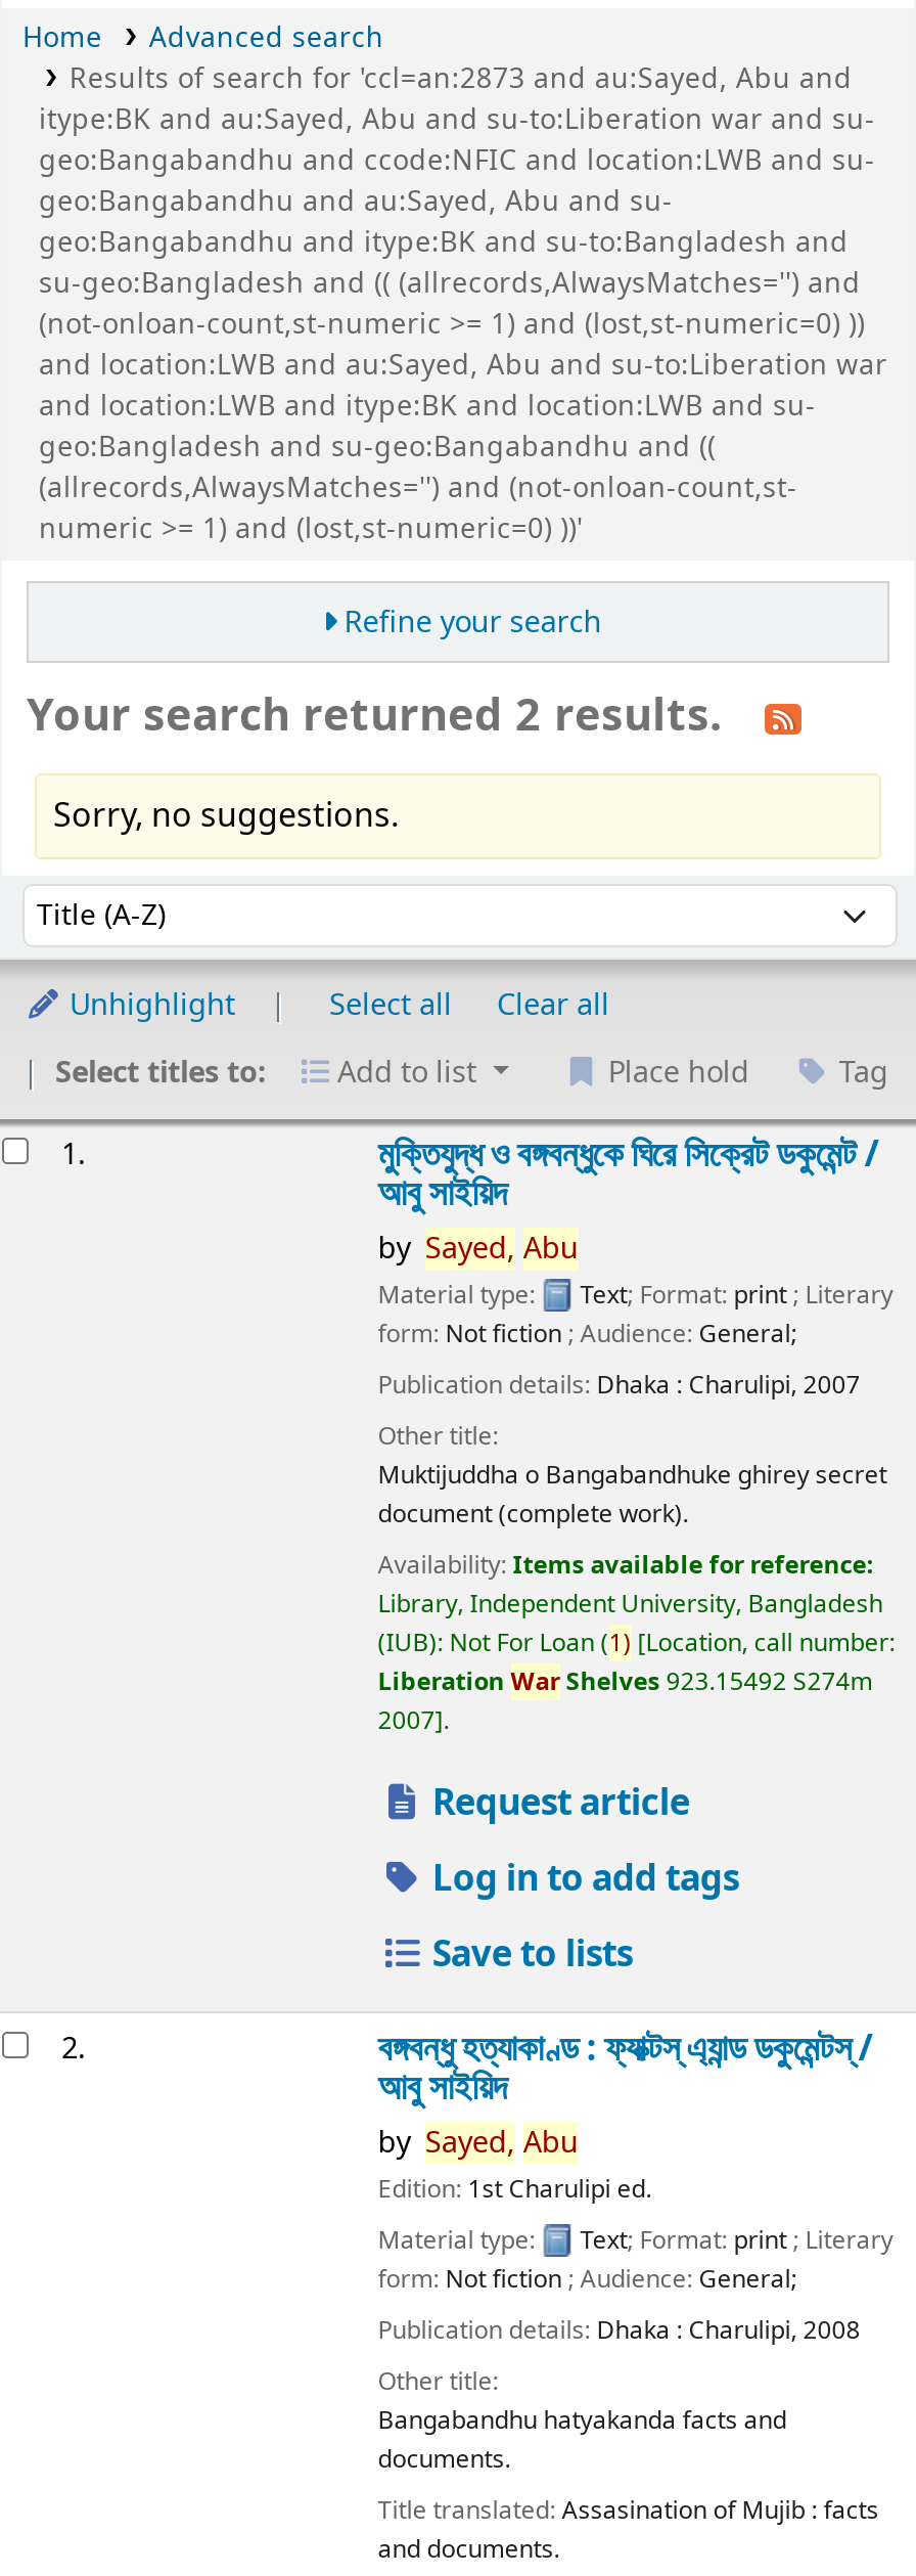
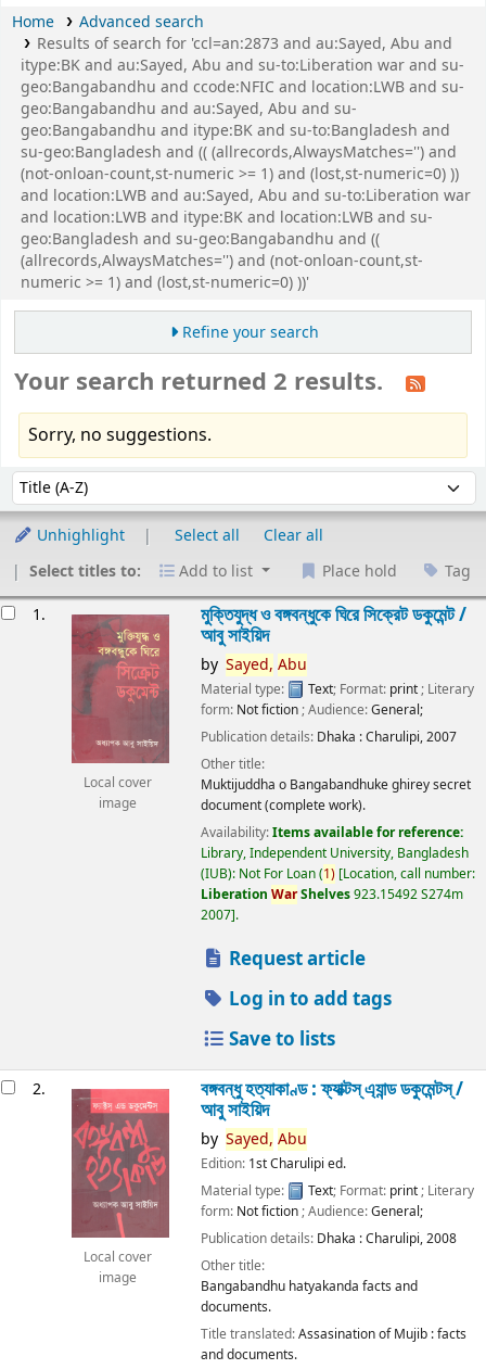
none -> [71,613,170,813] [image] | Local cover | image
none -> [71,1088,170,1288] [image] | Local cover | image

